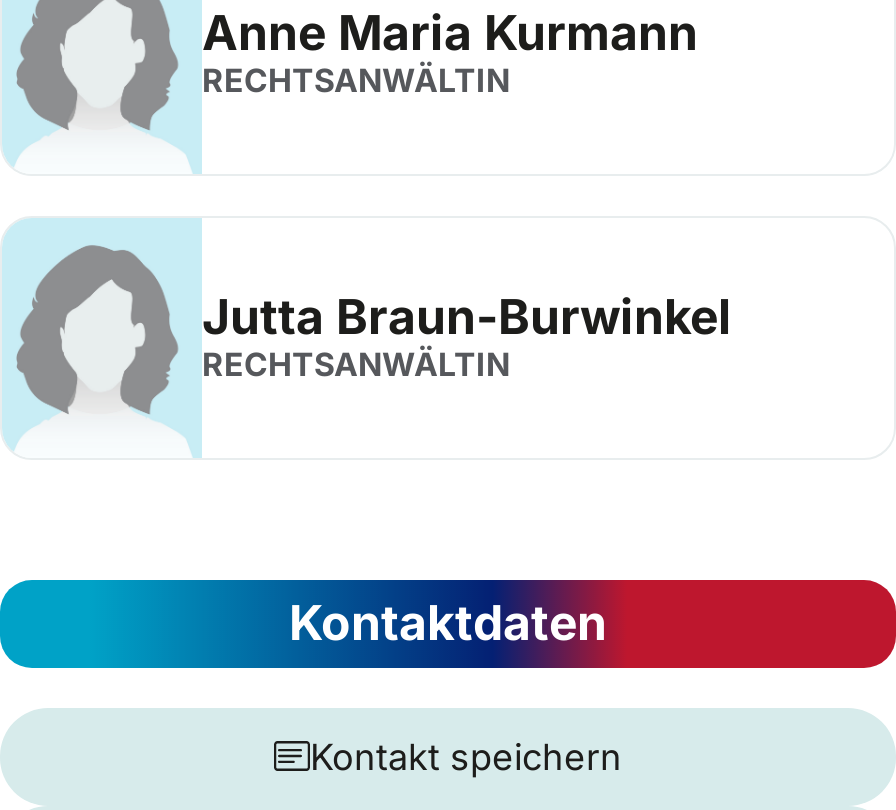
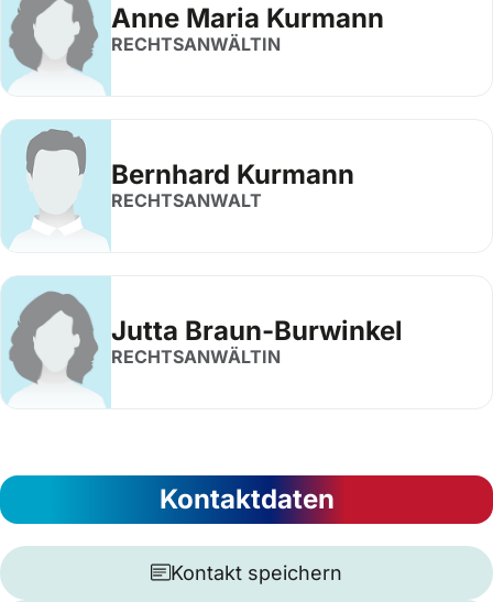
none -> [10,129,354,228] [image] | Bernhard Kurmann | RECHTSANWALT

